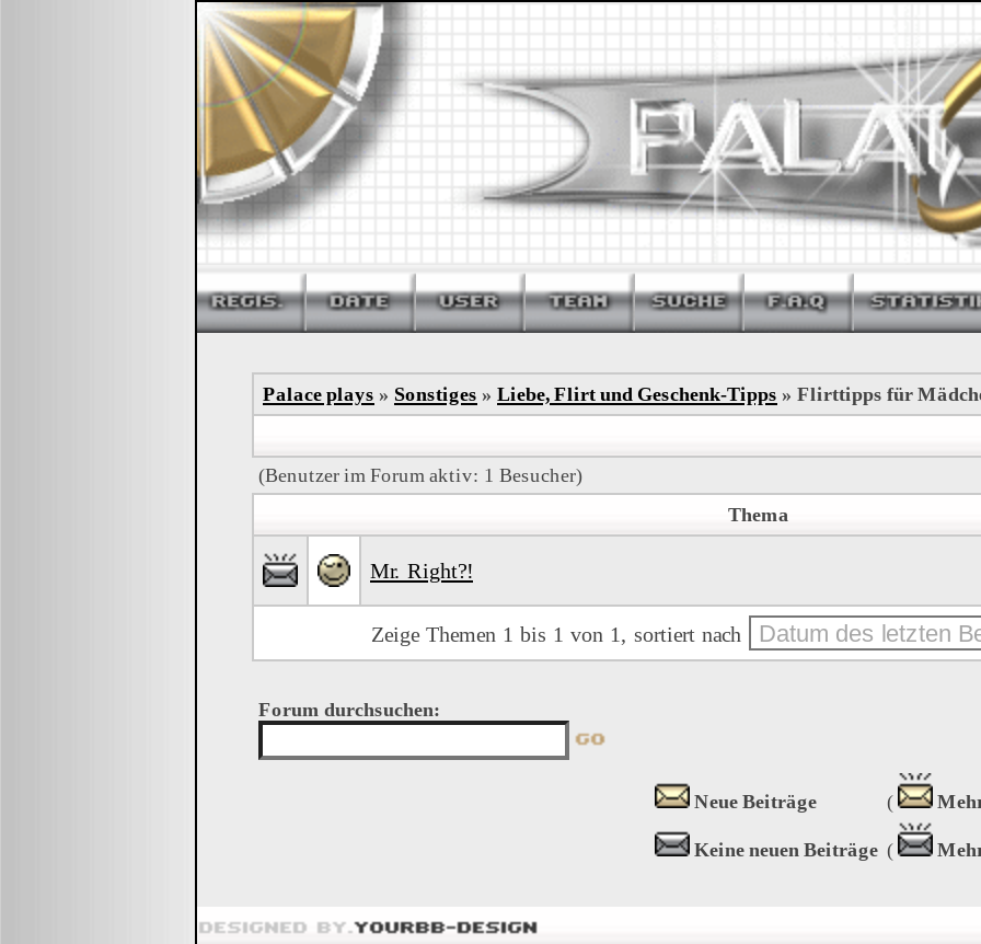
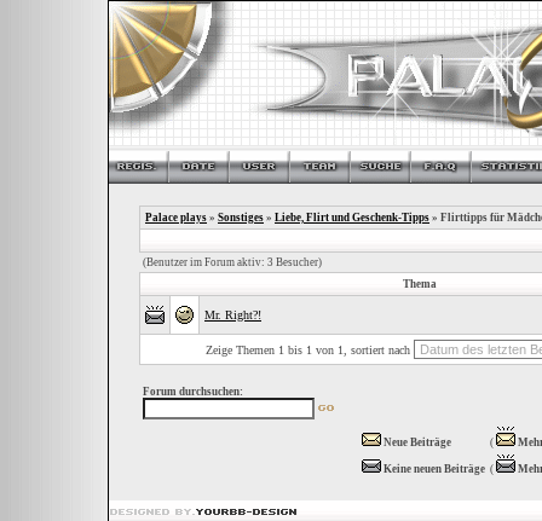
[258,464,582,486] (Benutzer im Forum aktiv: 1 Besucher) -> [143,256,322,268] (Benutzer im Forum aktiv: 3 Besucher)

